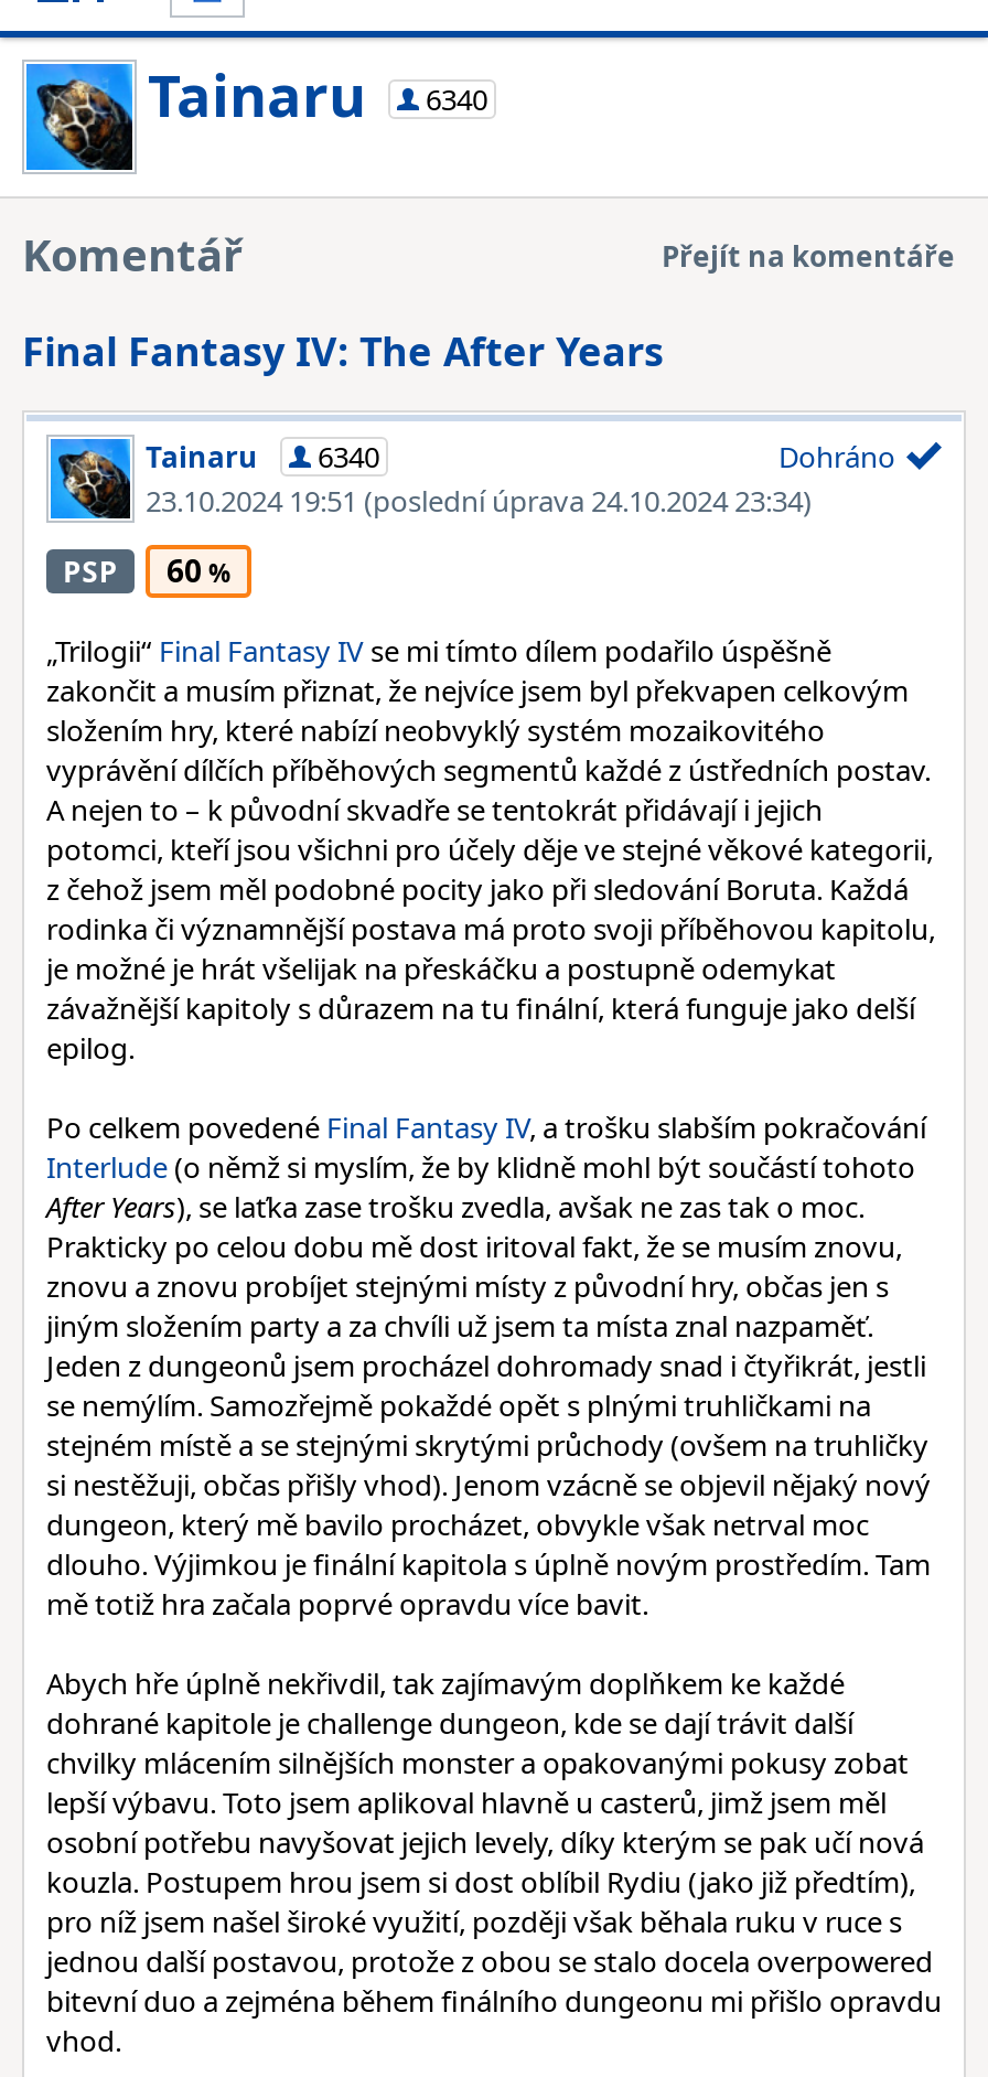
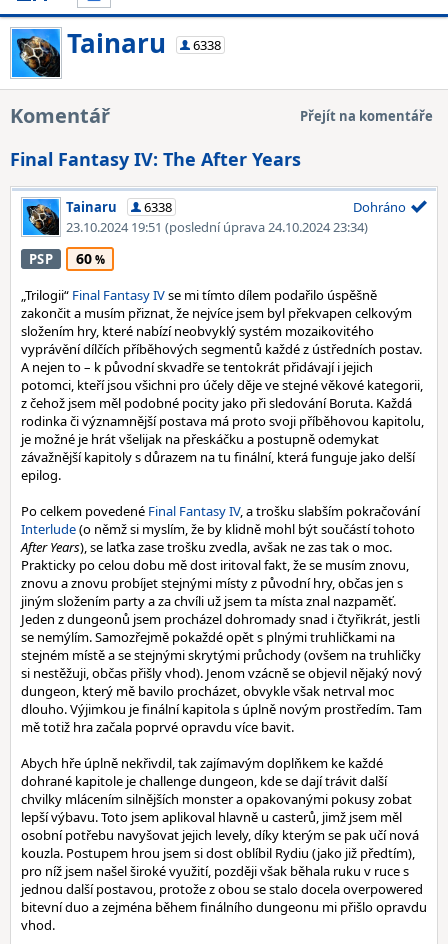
[148,55,487,135] Tainaru 6340 -> [67,25,221,61] Tainaru 6338
[146,437,379,477] Tainaru 6340 -> [66,198,172,216] Tainaru 6338

